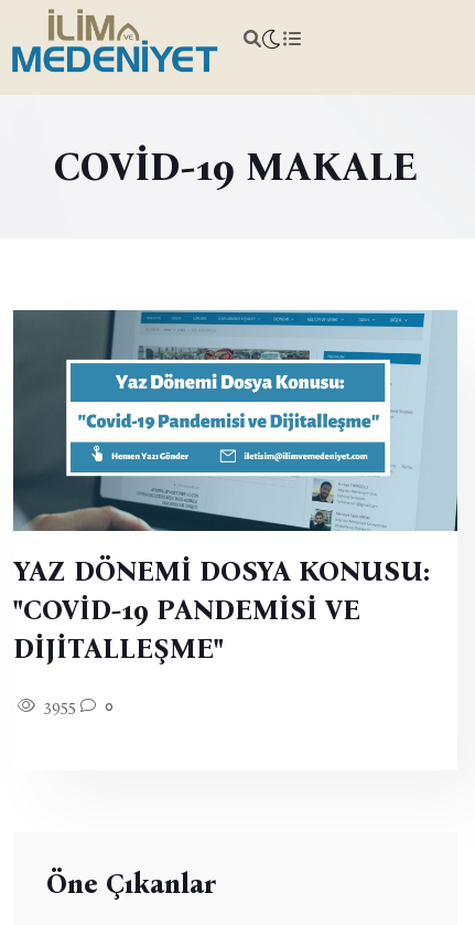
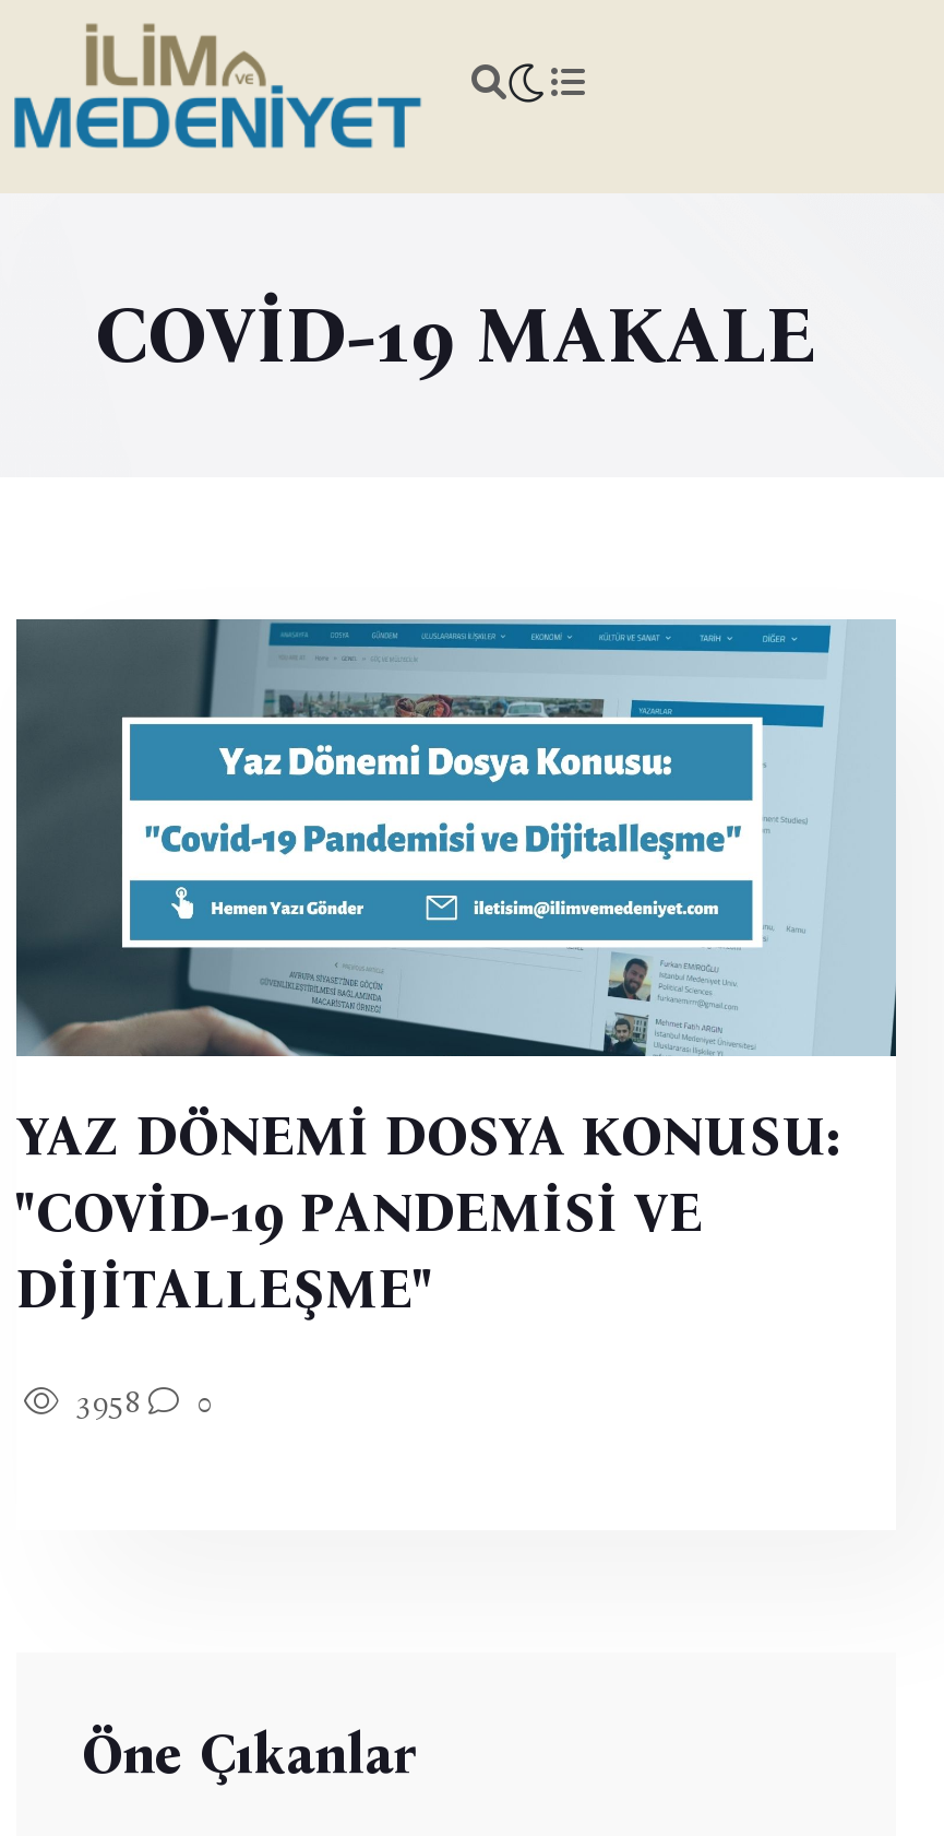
[39,696,75,715] 3955 -> [68,1383,140,1421] 3958

